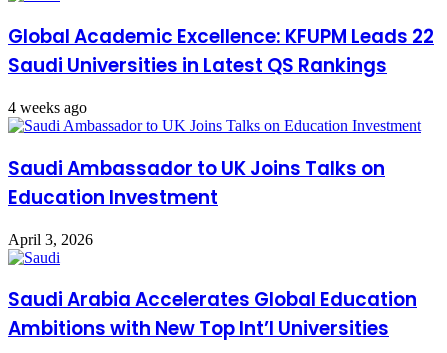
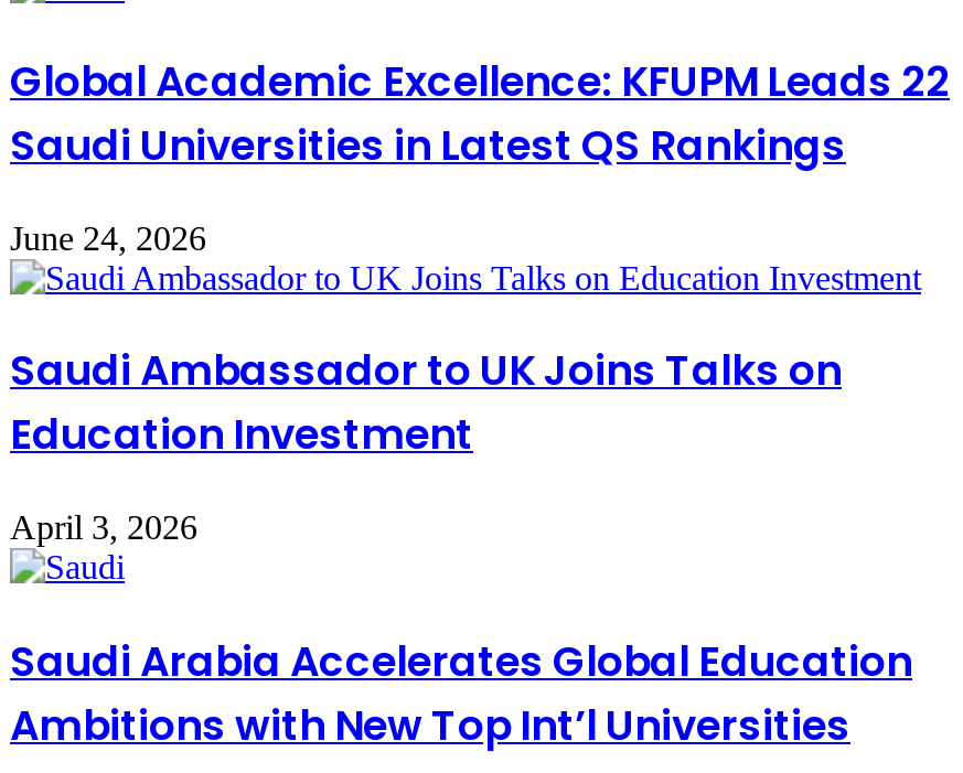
[8,99,87,116] 4 weeks ago -> [10,219,206,256] June 24, 2026

